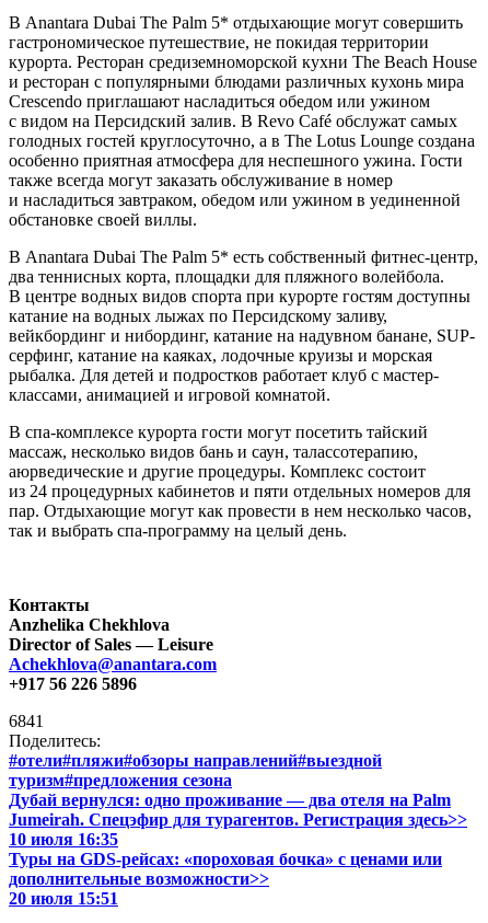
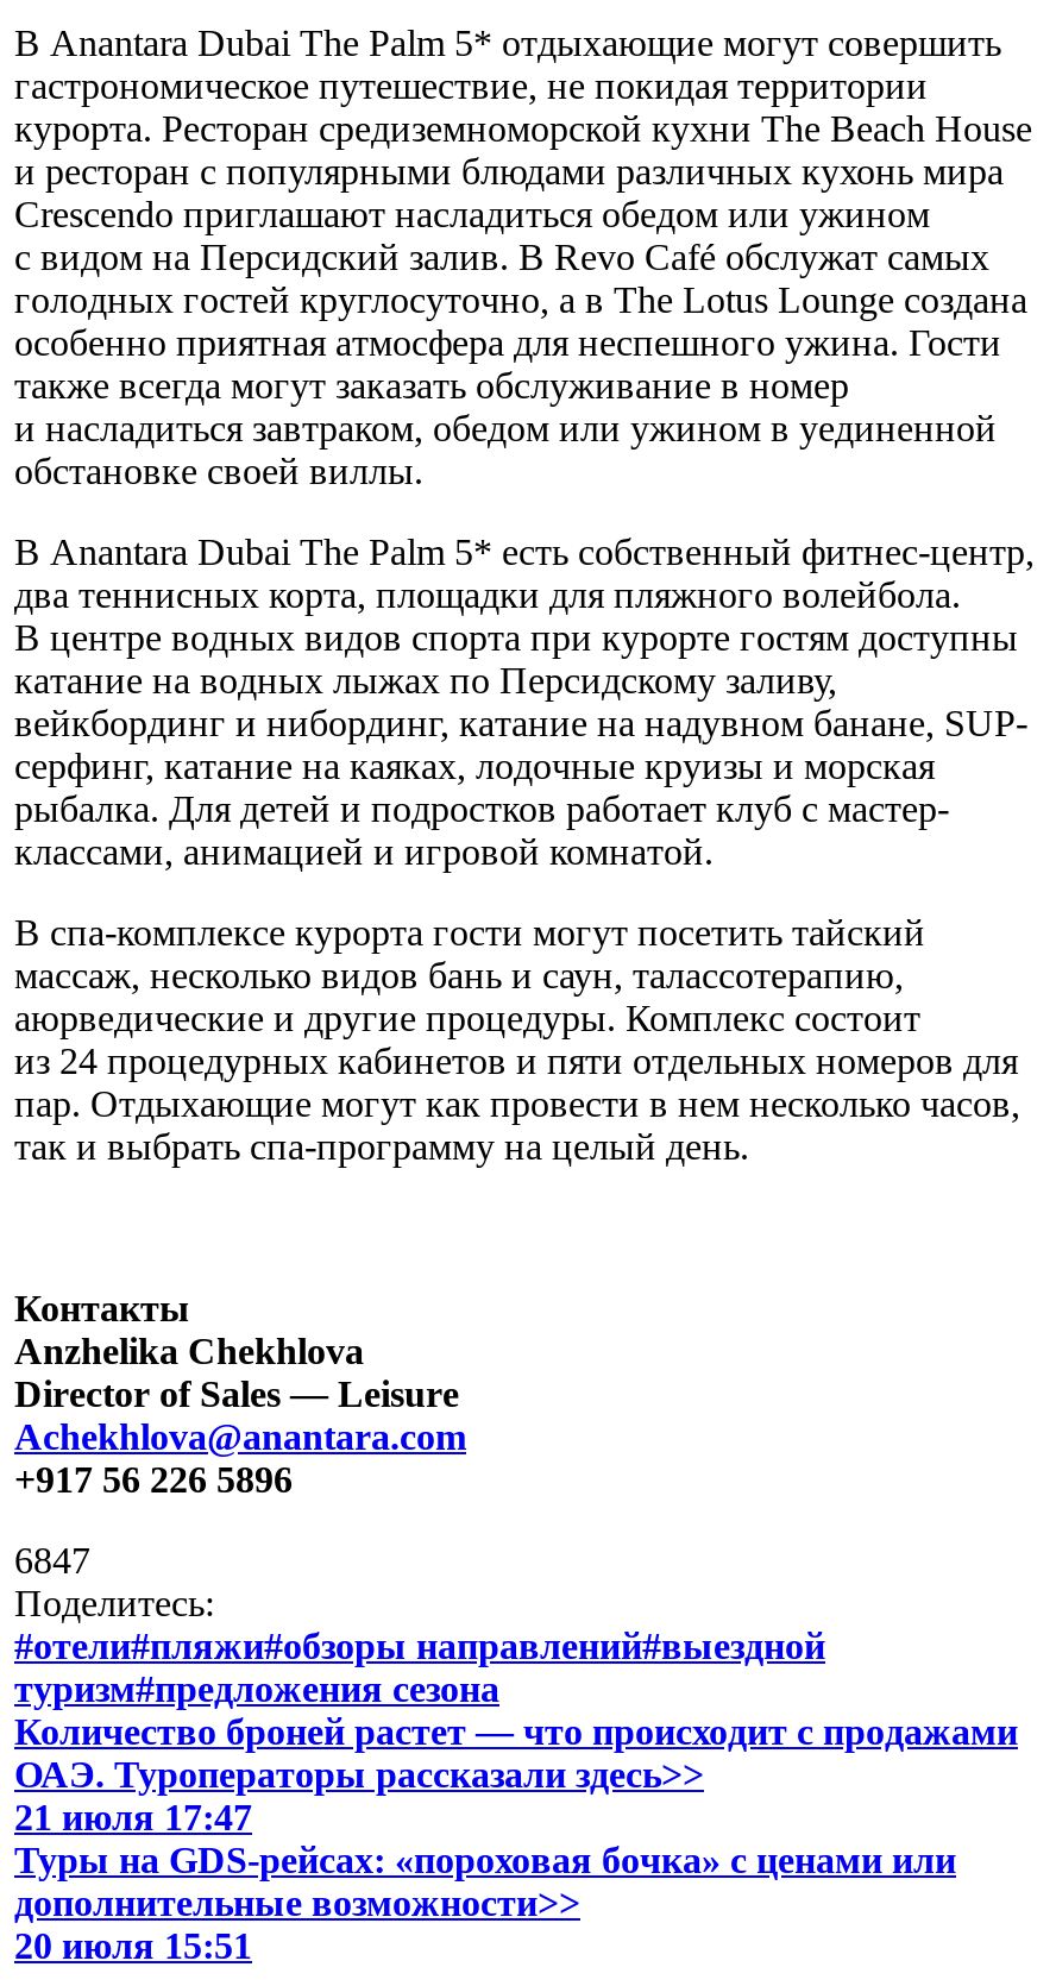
[9,711,44,730] 6841 -> [14,1539,90,1580] 6847
[9,790,467,848] Дубай вернулся: одно проживание — два отеля на Palm | Jumeirah. Спецэфир для турагентов. Регистрация здесь>> | 10 июля 16:35 -> [14,1711,1018,1837] Количество броней растет — что происходит с продажами | ОАЭ. Туроператоры рассказали здесь>> | 21 июля 17:47

